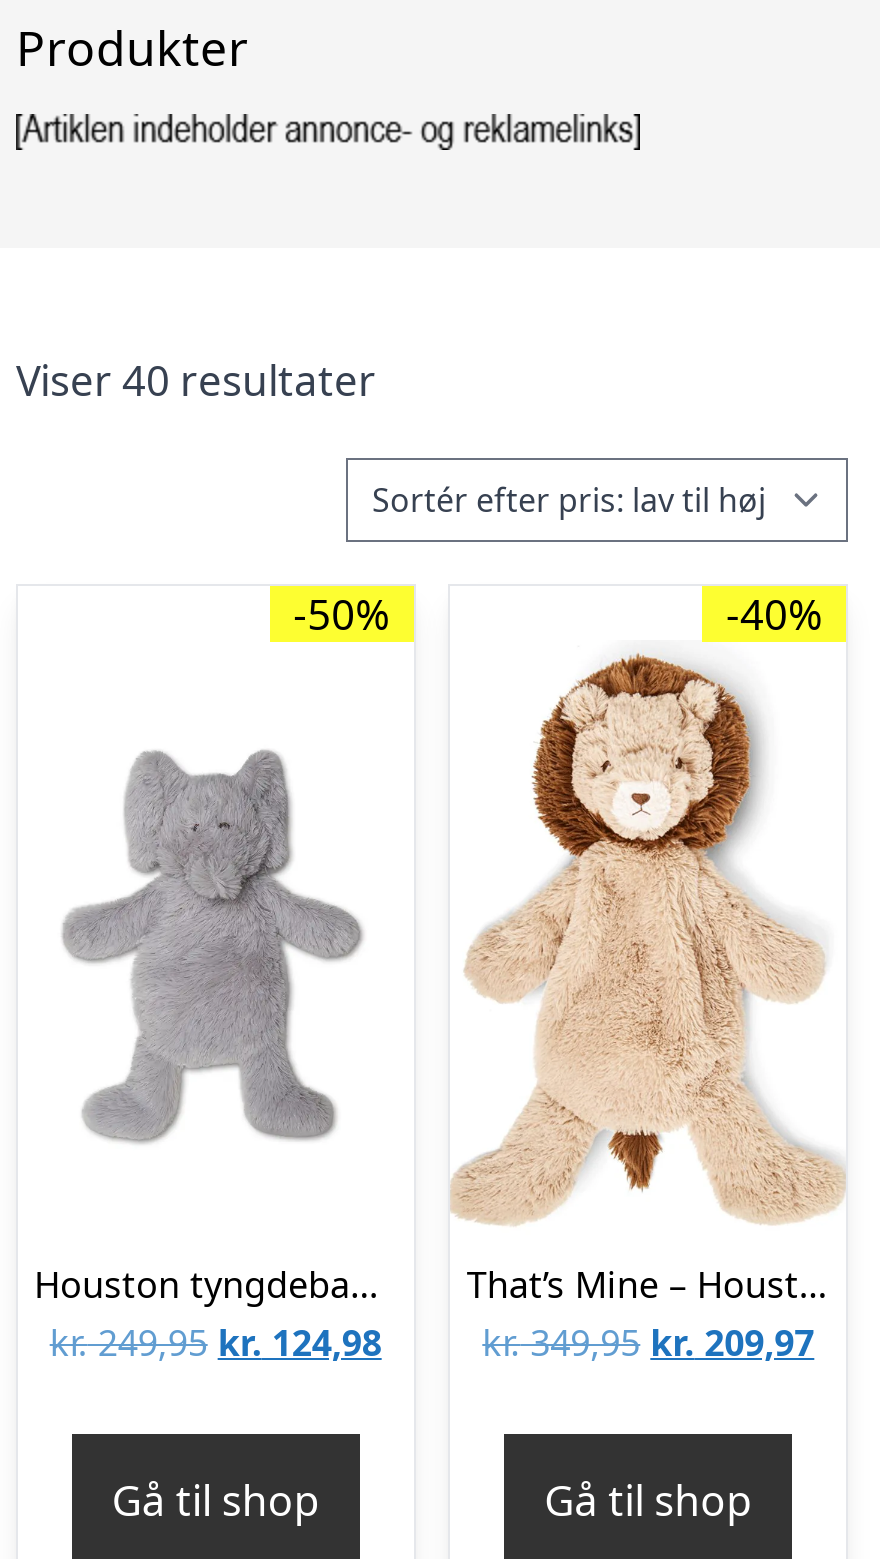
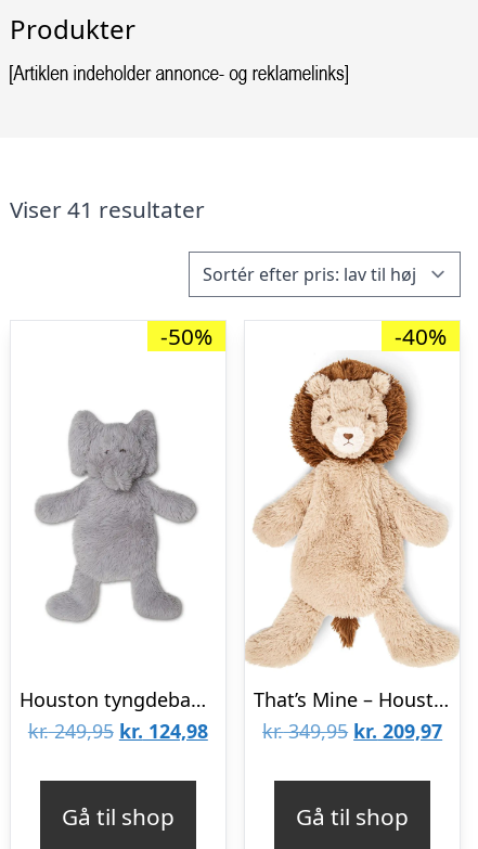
[16,352,376,408] Viser 40 resultater -> [10,194,205,224] Viser 41 resultater

